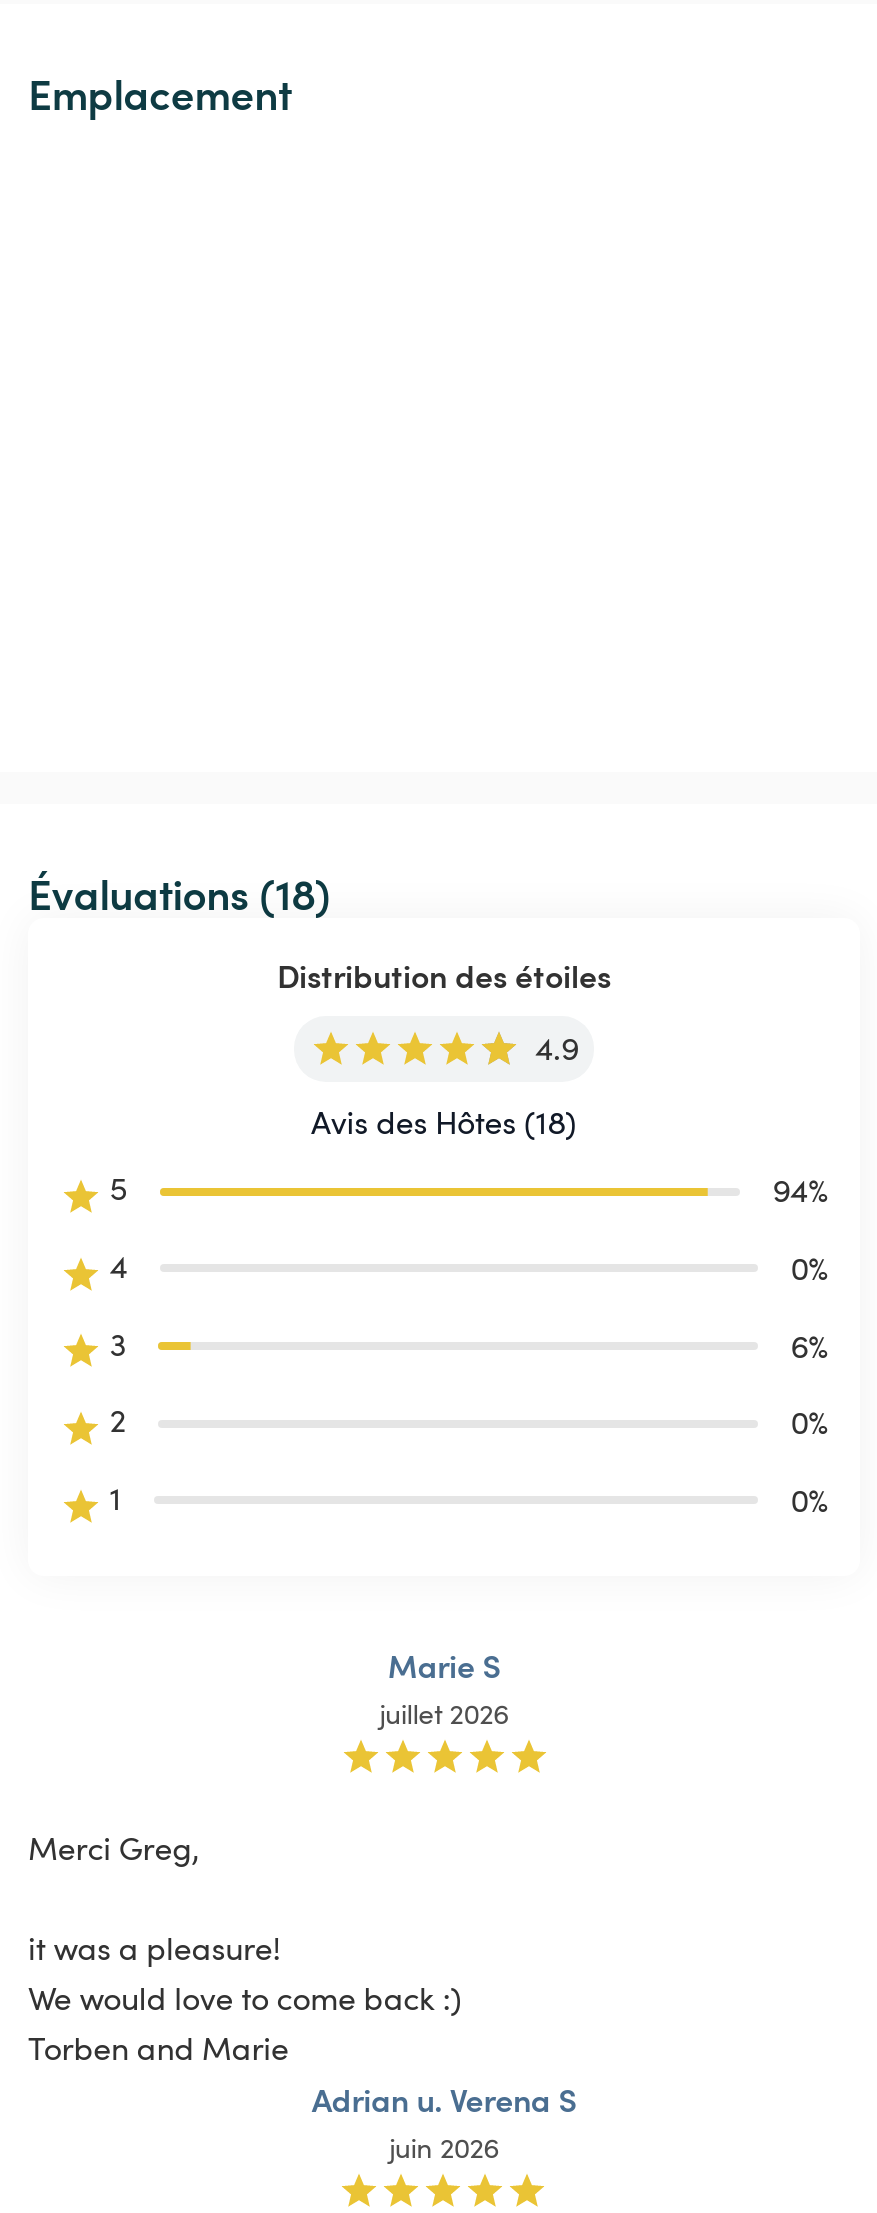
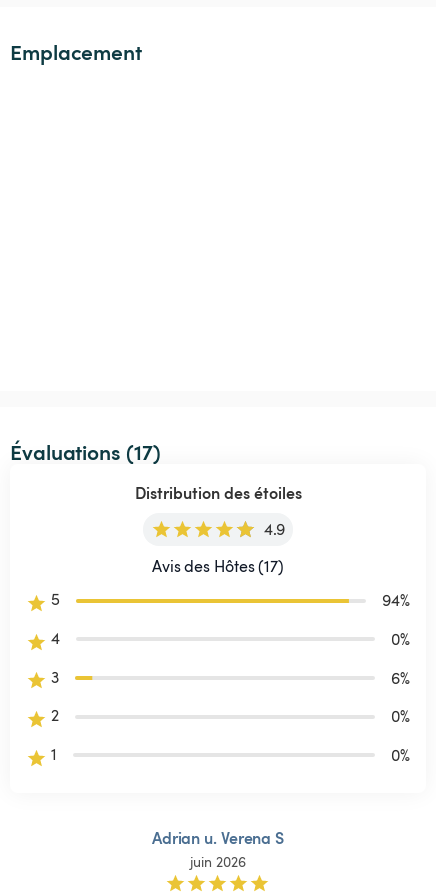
[28,865,331,923] Évaluations (18) -> [10,437,160,466] Évaluations (17)
[311,1101,577,1145] Avis des Hôtes (18) -> [152,555,284,577] Avis des Hôtes (17)
[28,1641,509,2069] Marie S | juillet 2026 | Merci Greg, | it was a pleasure! | We would love to come back :) | Torben and Marie -> none

